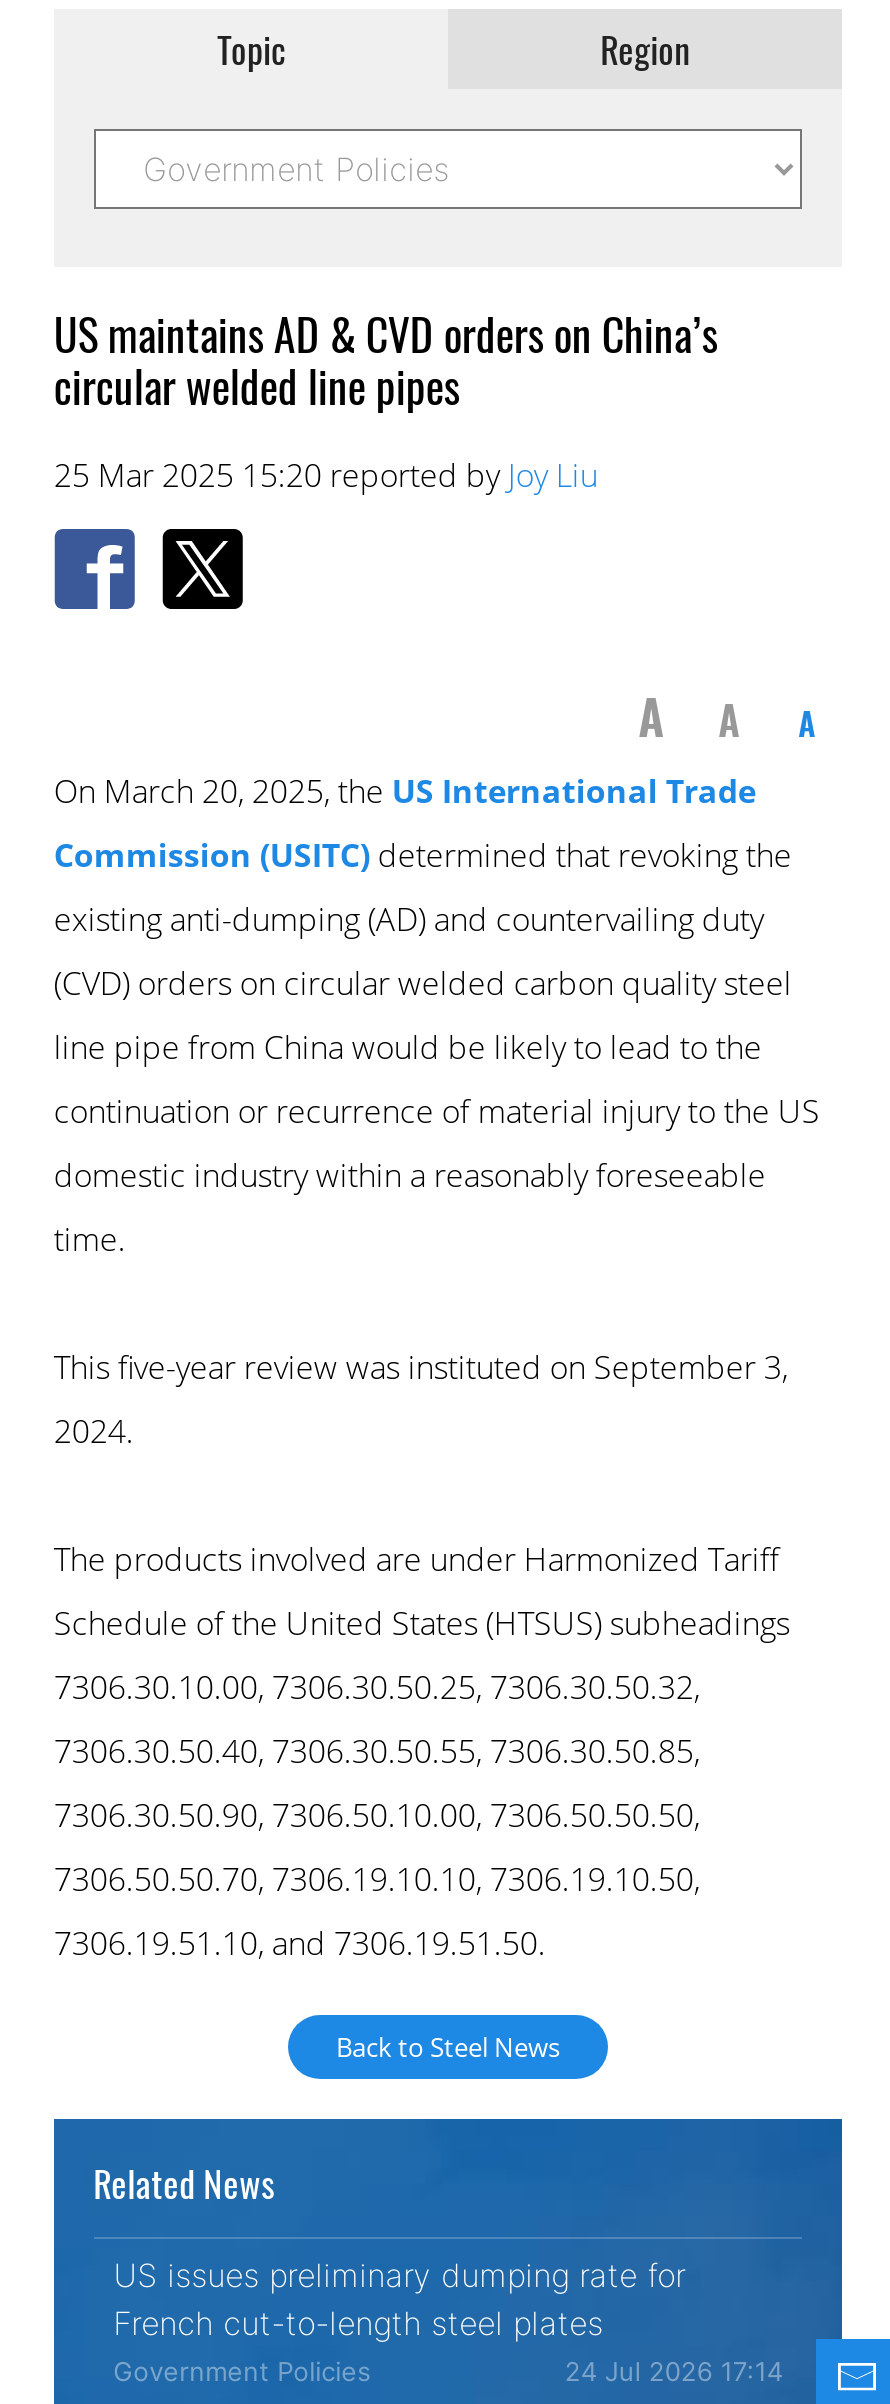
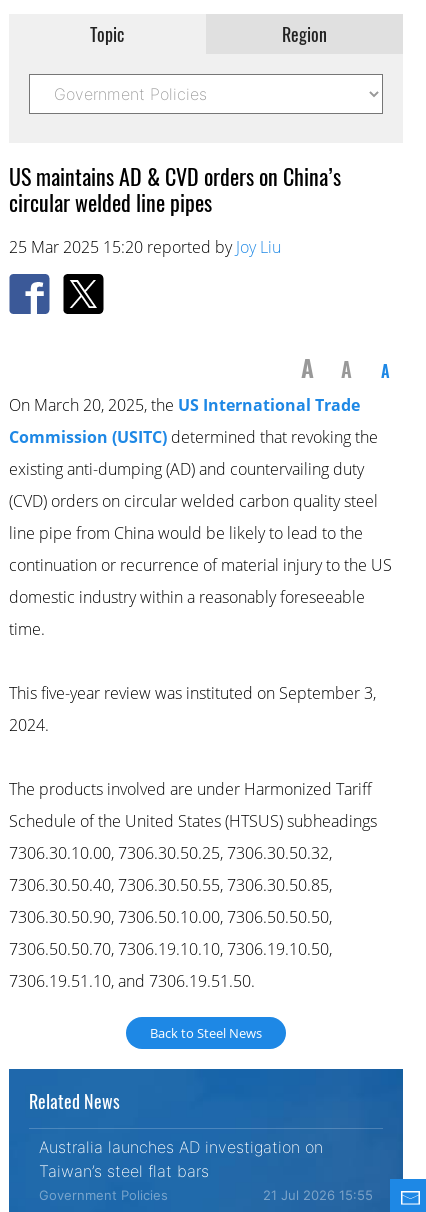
[113,2255,685,2343] US issues preliminary dumping rate for | French cut-to-length steel plates -> [39,1137,323,1181] Australia launches AD investigation on | Taiwan’s steel flat bars
[565,2355,783,2387] 24 Jul 2026 17:14 -> [263,1187,373,1203] 21 Jul 2026 15:55

